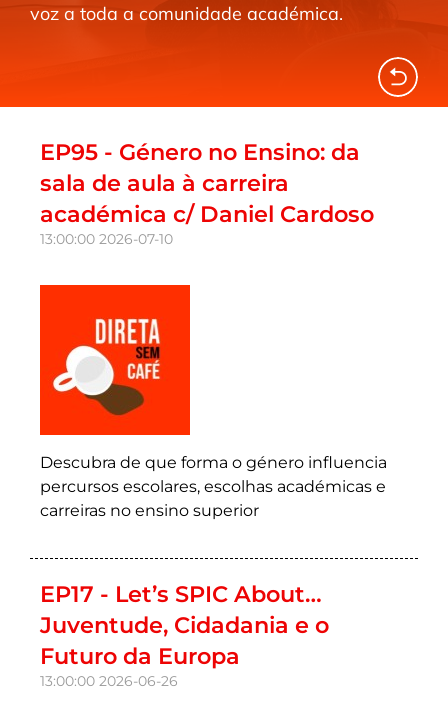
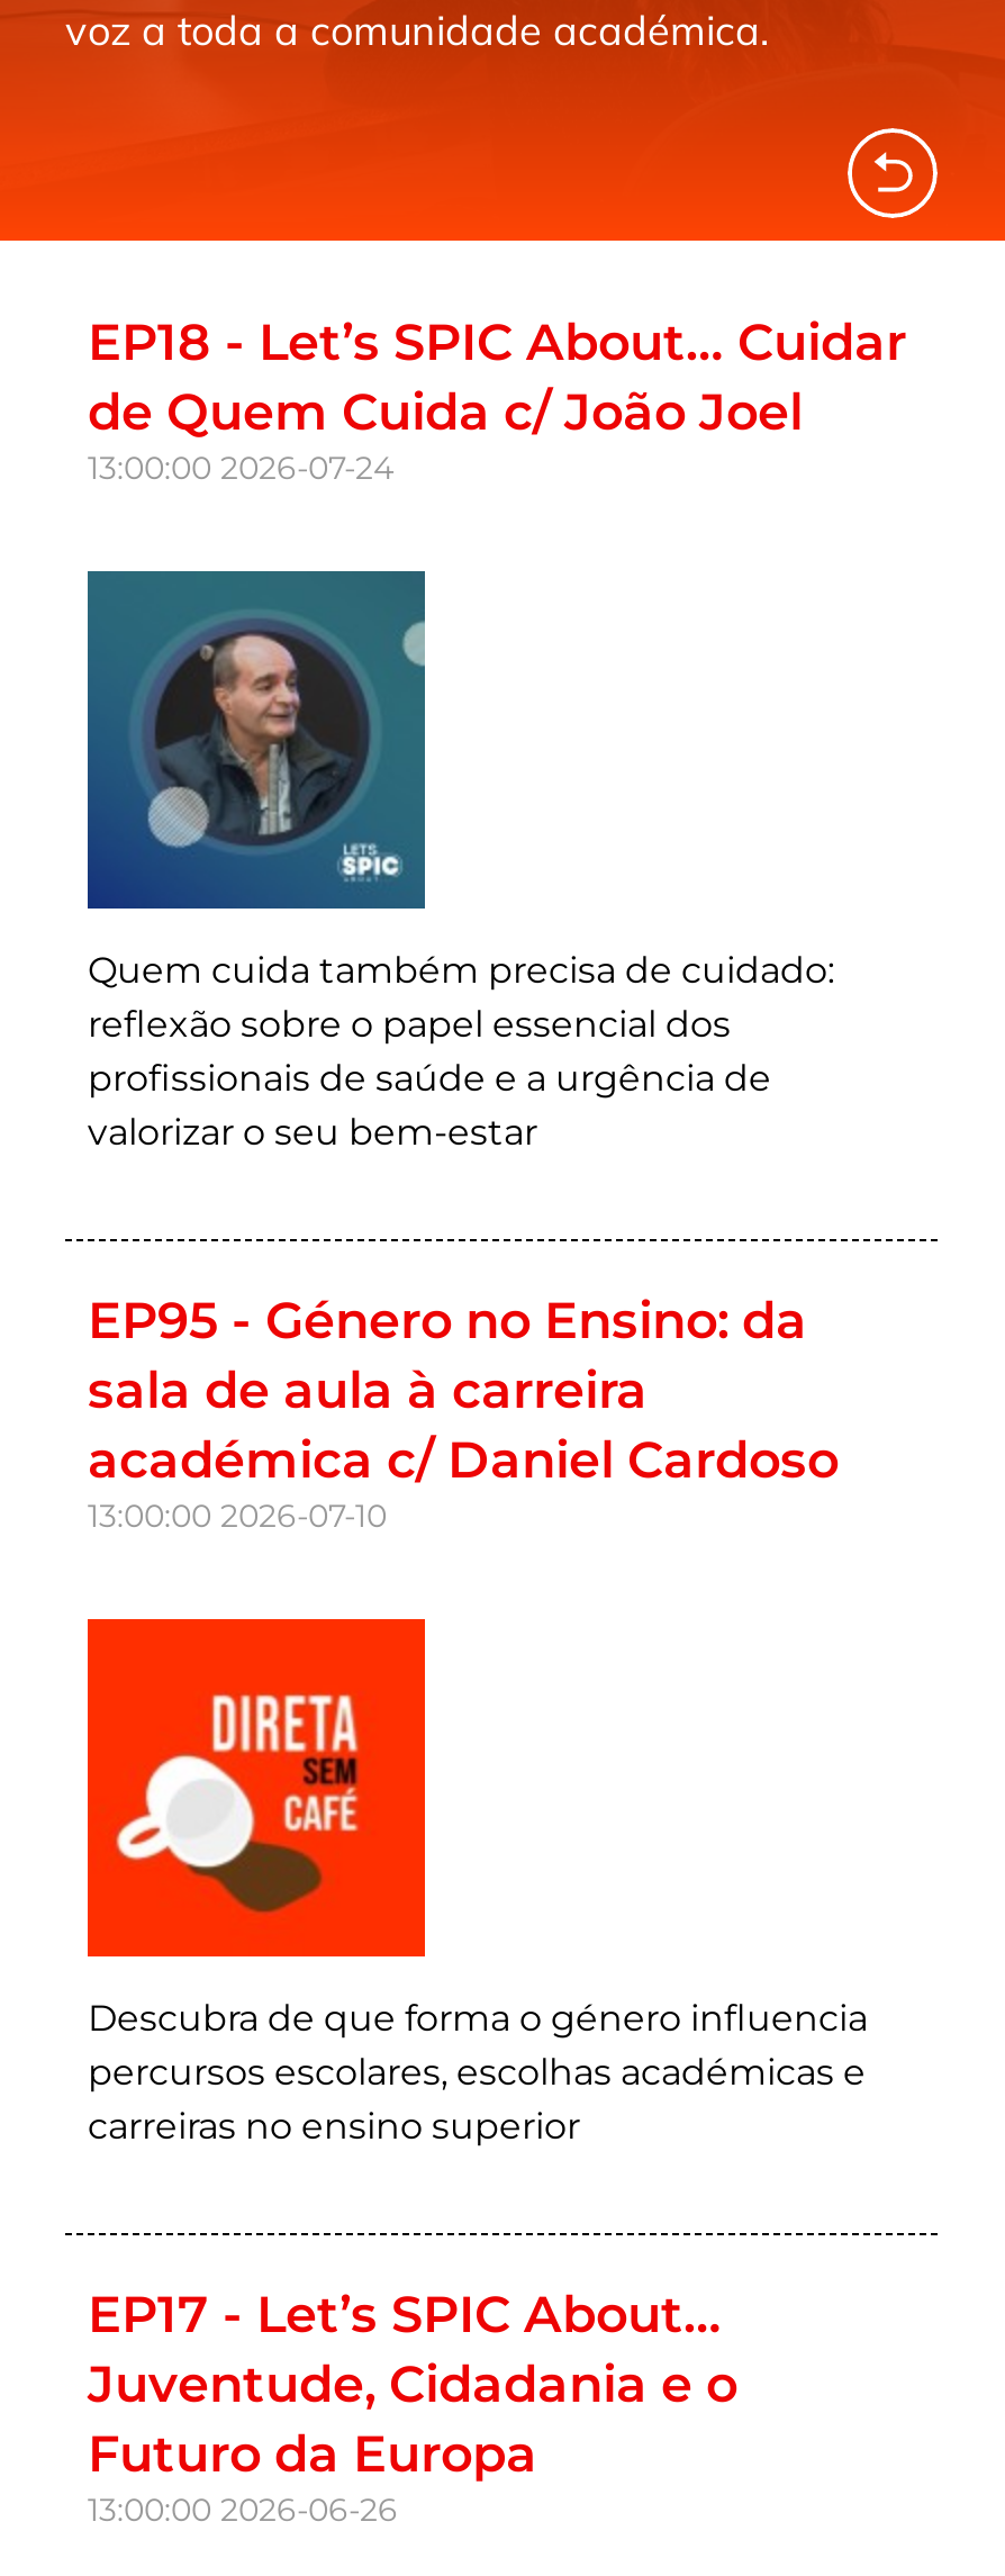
none -> [85,569,834,1154] [image] | Quem cuida também precisa de cuidado: | reflexão sobre o papel essencial dos | profissionais de saúde e a urgência de | valorizar o seu bem-estar
none -> [88,310,906,488] EP18 - Let’s SPIC About… Cuidar | de Quem Cuida c/ João Joel | 13:00:00 2026-07-24

